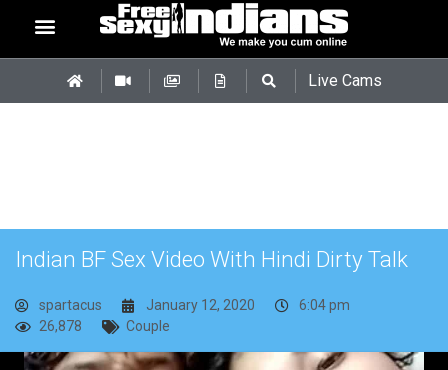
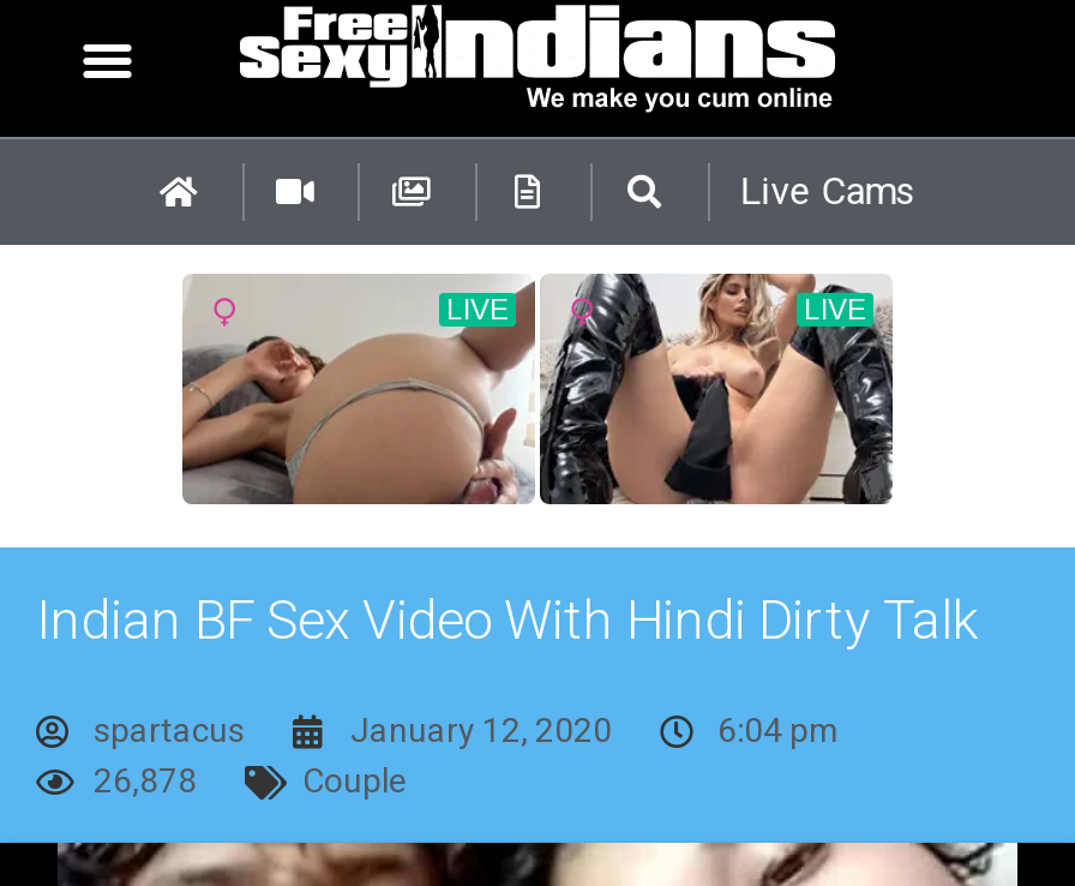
none -> [180,271,895,507] [image]

